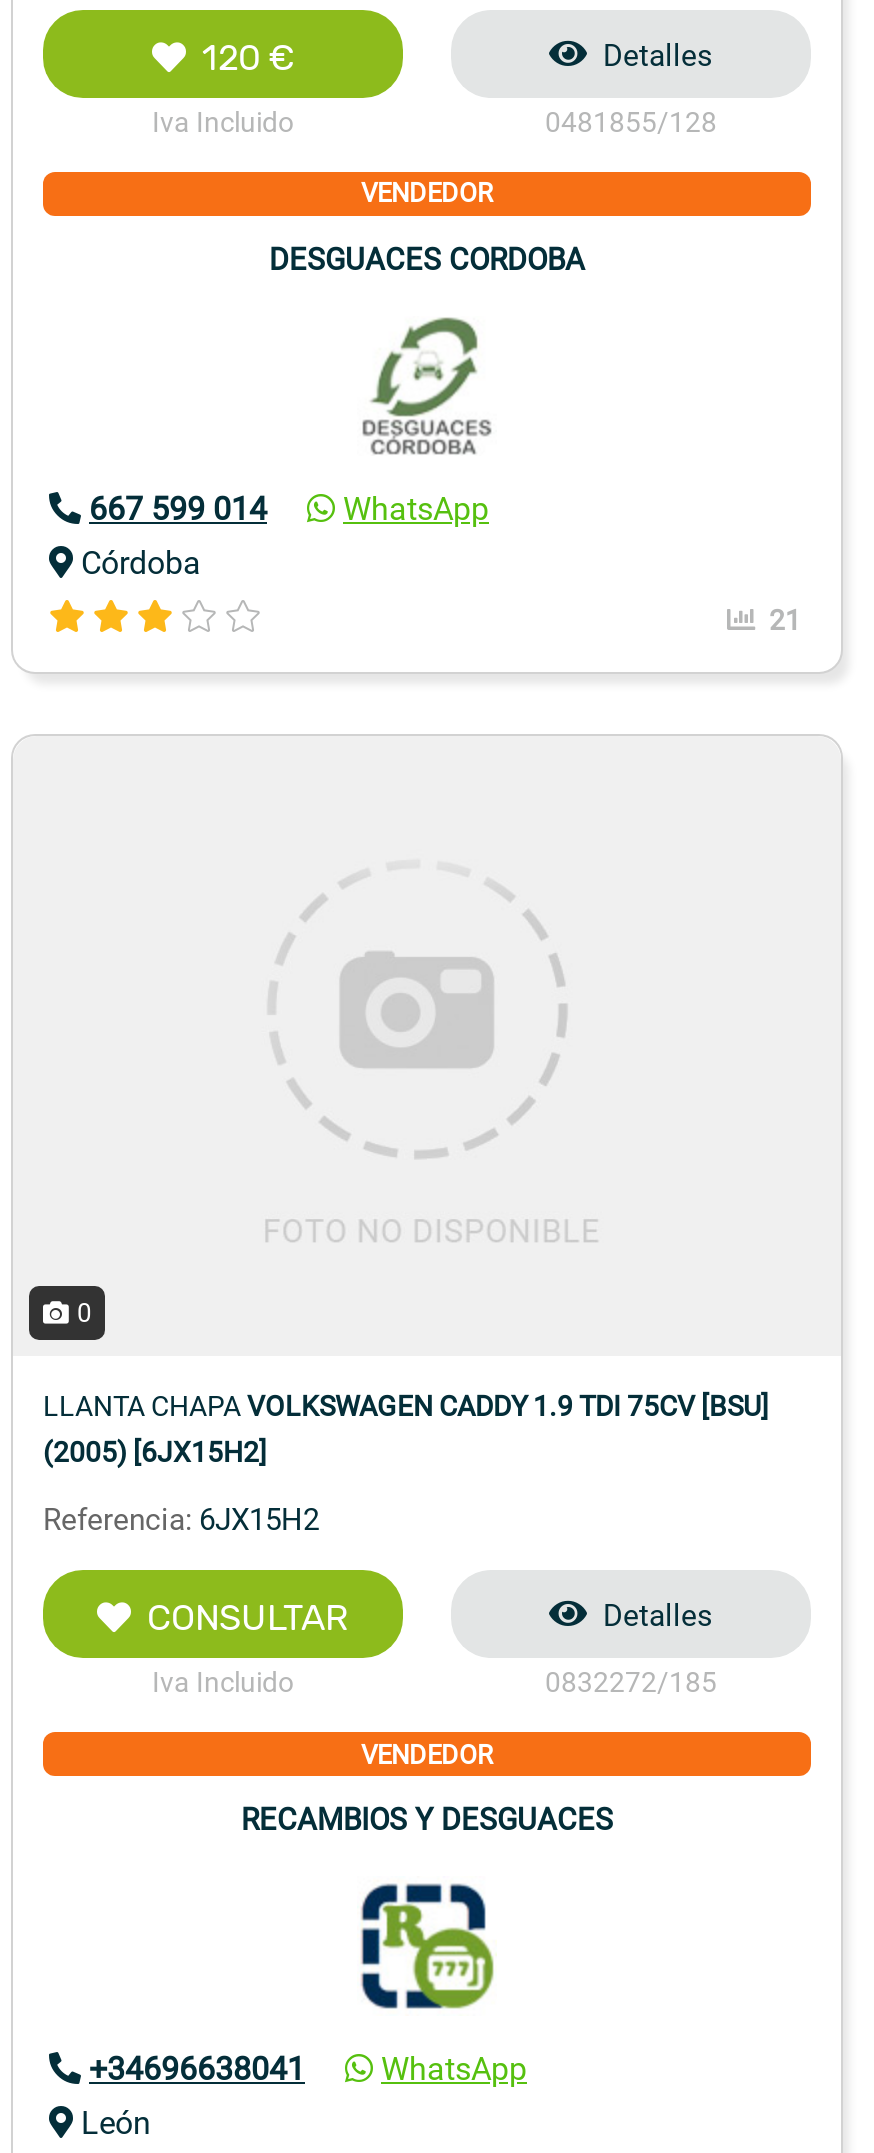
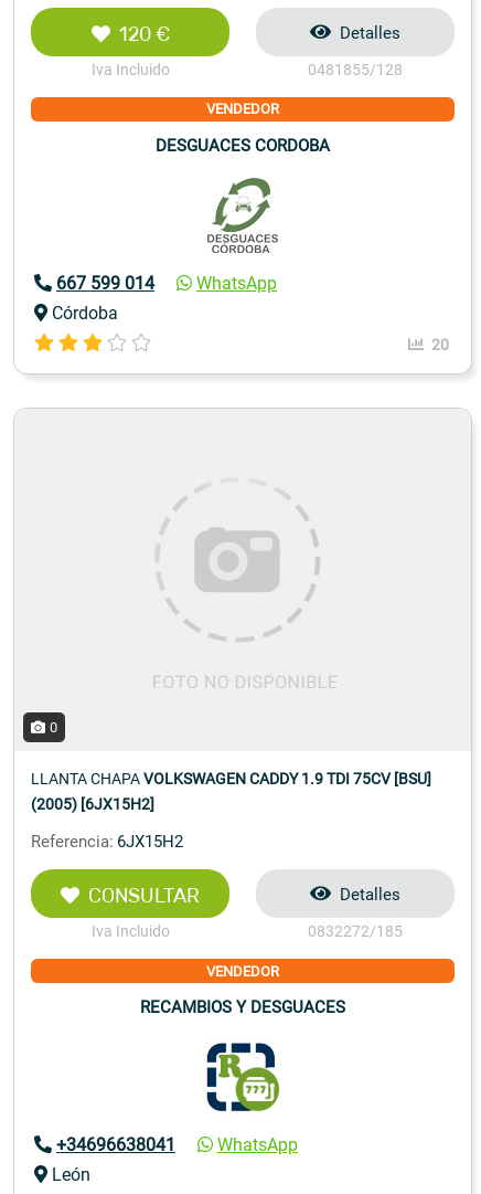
[769,604,801,636] 21 -> [431,336,449,353] 20

